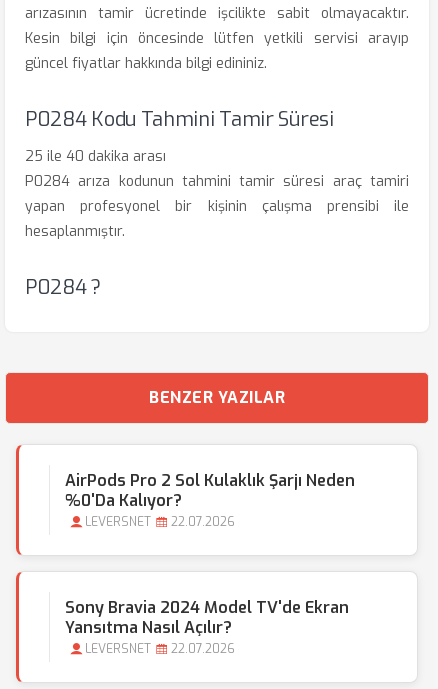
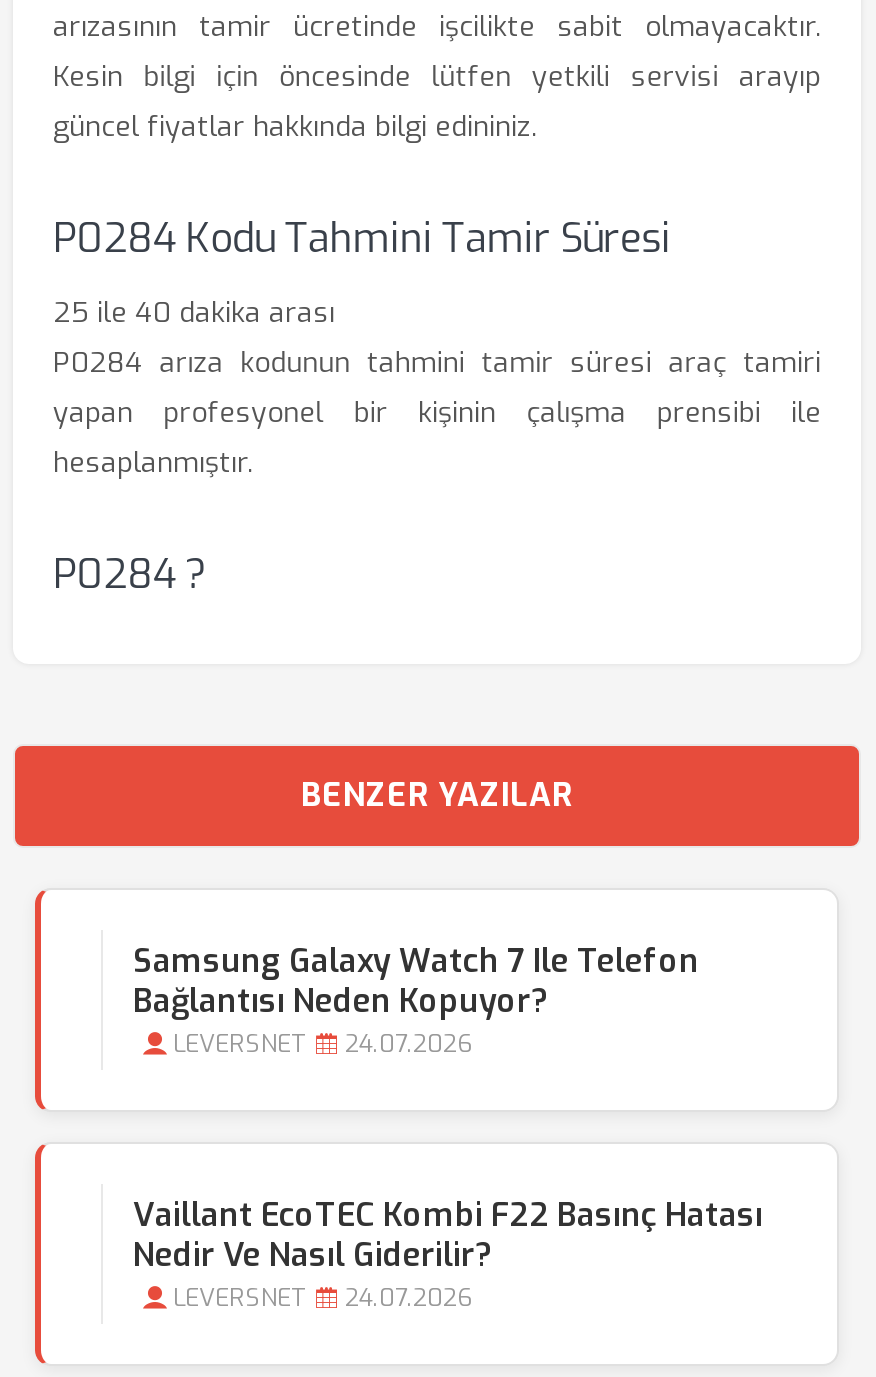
[65,470,355,511] AirPods Pro 2 Sol Kulaklık Şarjı Neden | %0'da Kalıyor? -> [133,940,699,1022] Samsung Galaxy Watch 7 Ile Telefon | Bağlantısı Neden Kopuyor?
[85,514,235,530] LEVERSNET 22.07.2026 -> [173,1028,473,1060] LEVERSNET 24.07.2026
[65,597,349,638] Sony Bravia 2024 Model TV'de Ekran | Yansıtma Nasıl Açılır? -> [133,1194,763,1276] Vaillant EcoTEC Kombi F22 Basınç Hatası | Nedir Ve Nasıl Giderilir?
[85,641,235,657] LEVERSNET 22.07.2026 -> [173,1282,473,1314] LEVERSNET 24.07.2026

